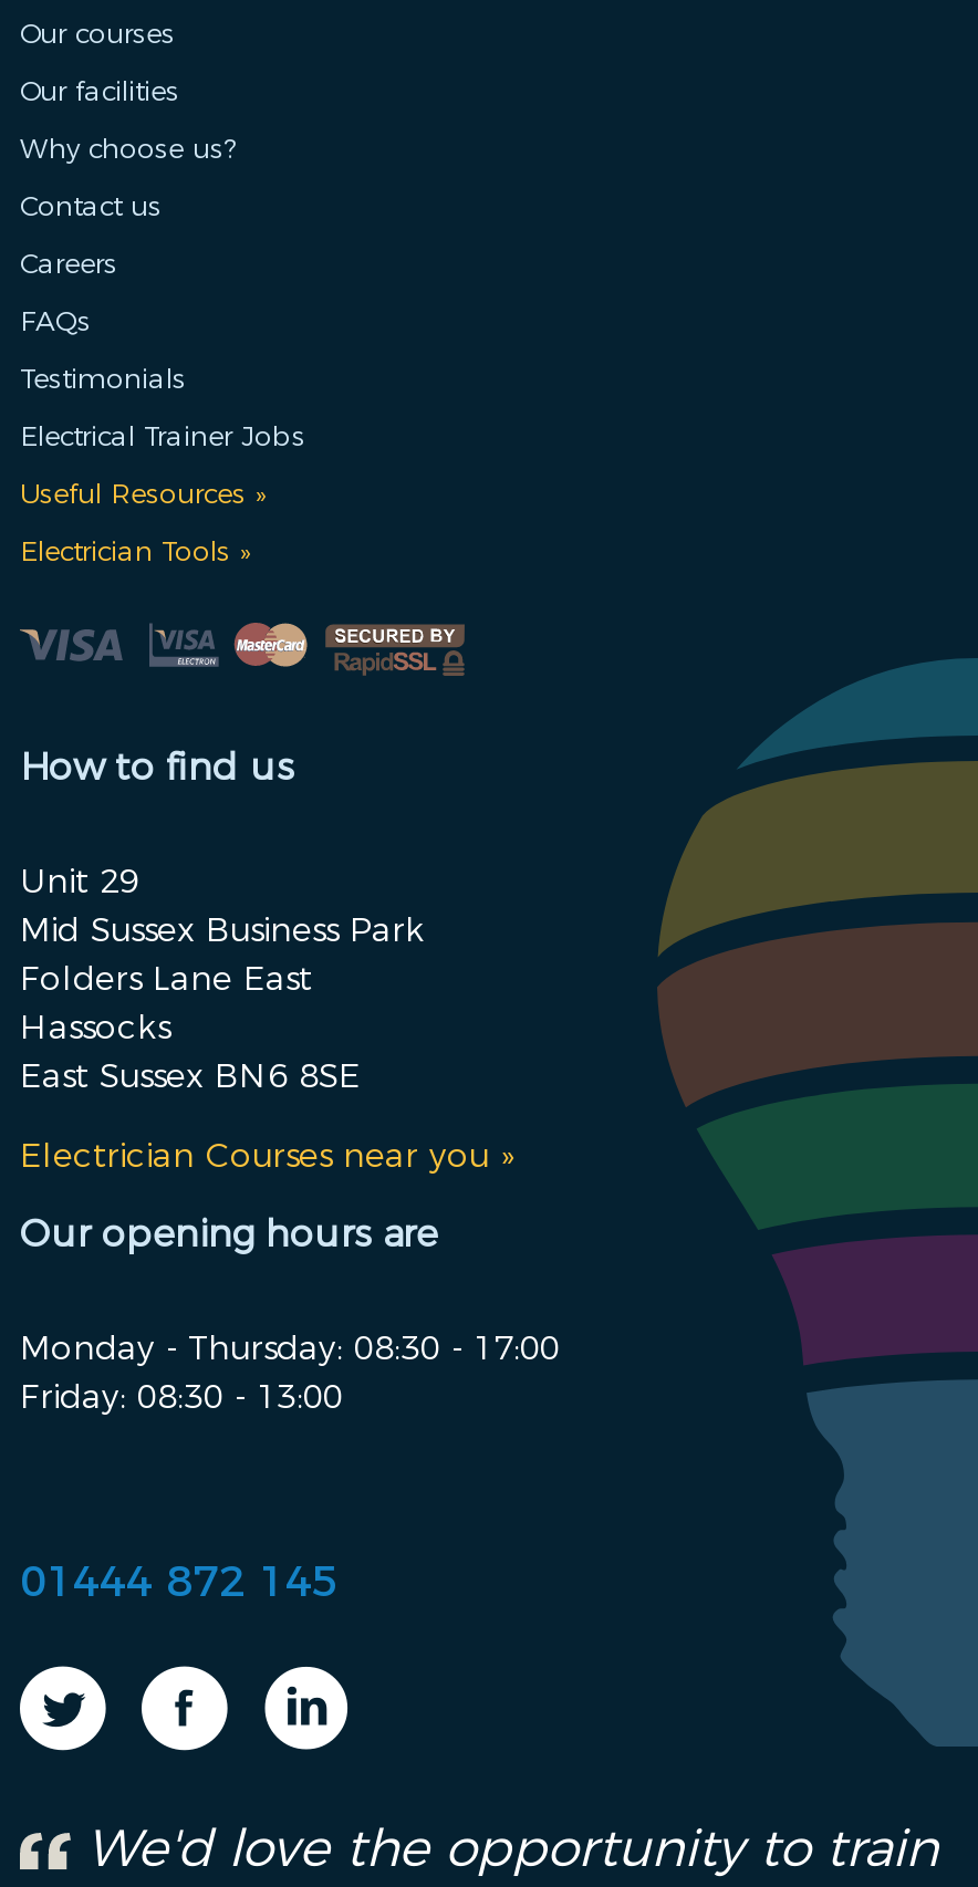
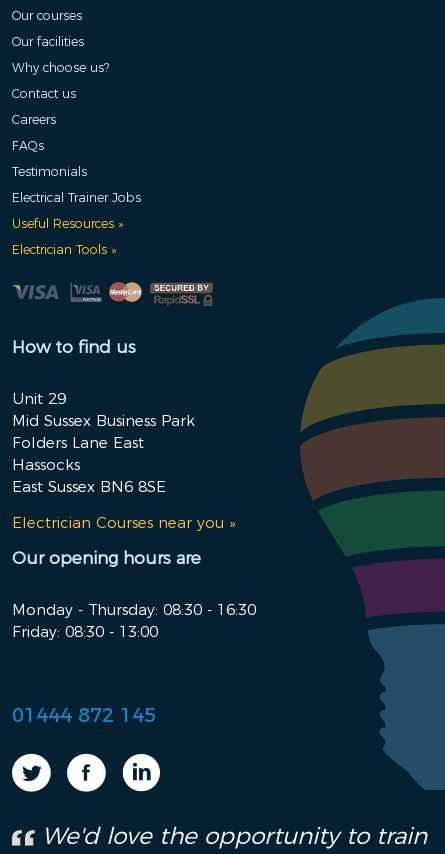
[20,1325,560,1367] Monday - Thursday: 08:30 - 17:00 -> [12,600,256,619] Monday - Thursday: 08:30 - 16:30

